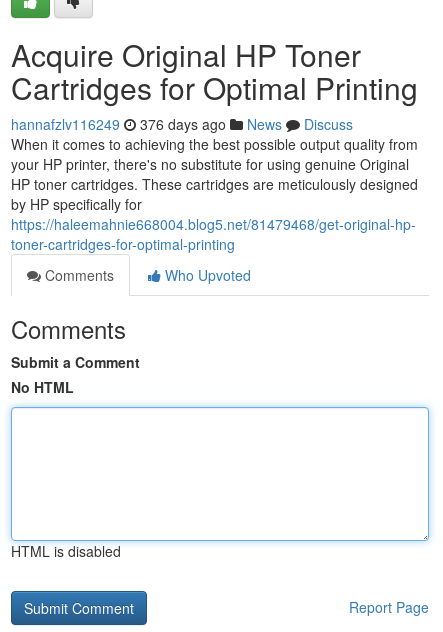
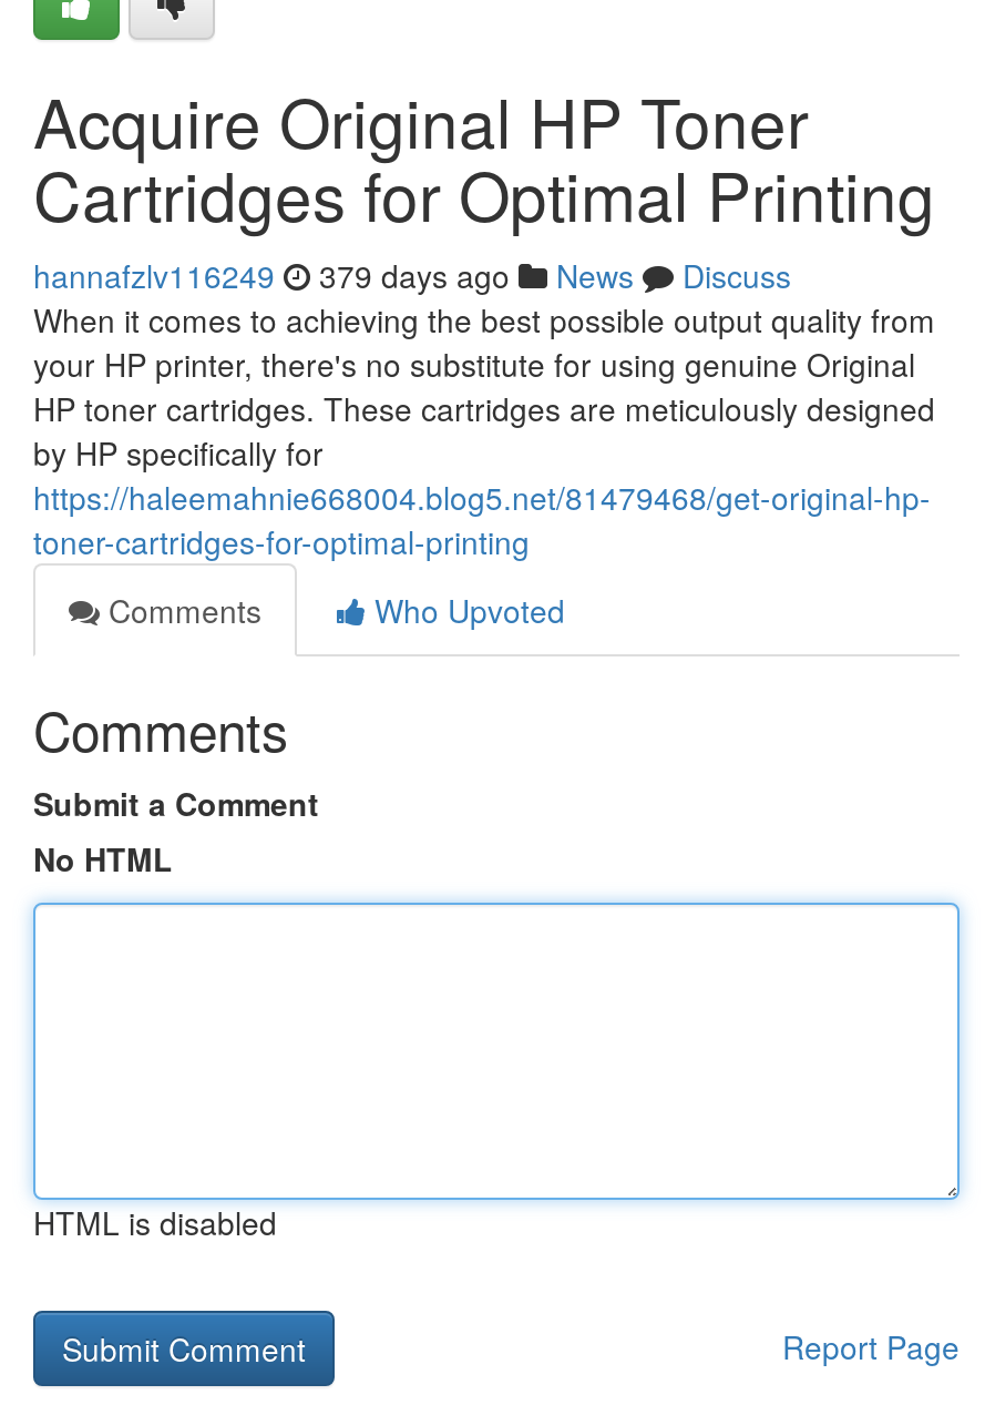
[11,114,353,134] hannafzlv116249 376 days ago News Discuss -> [33,253,791,297] hannafzlv116249 379 days ago News Discuss

